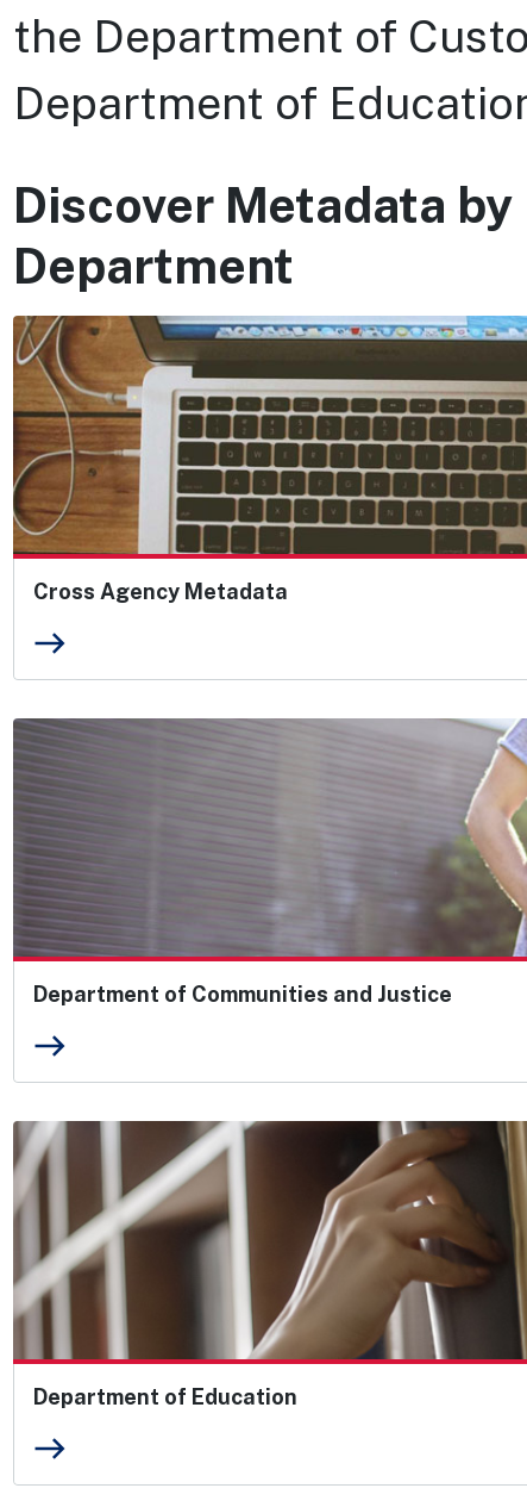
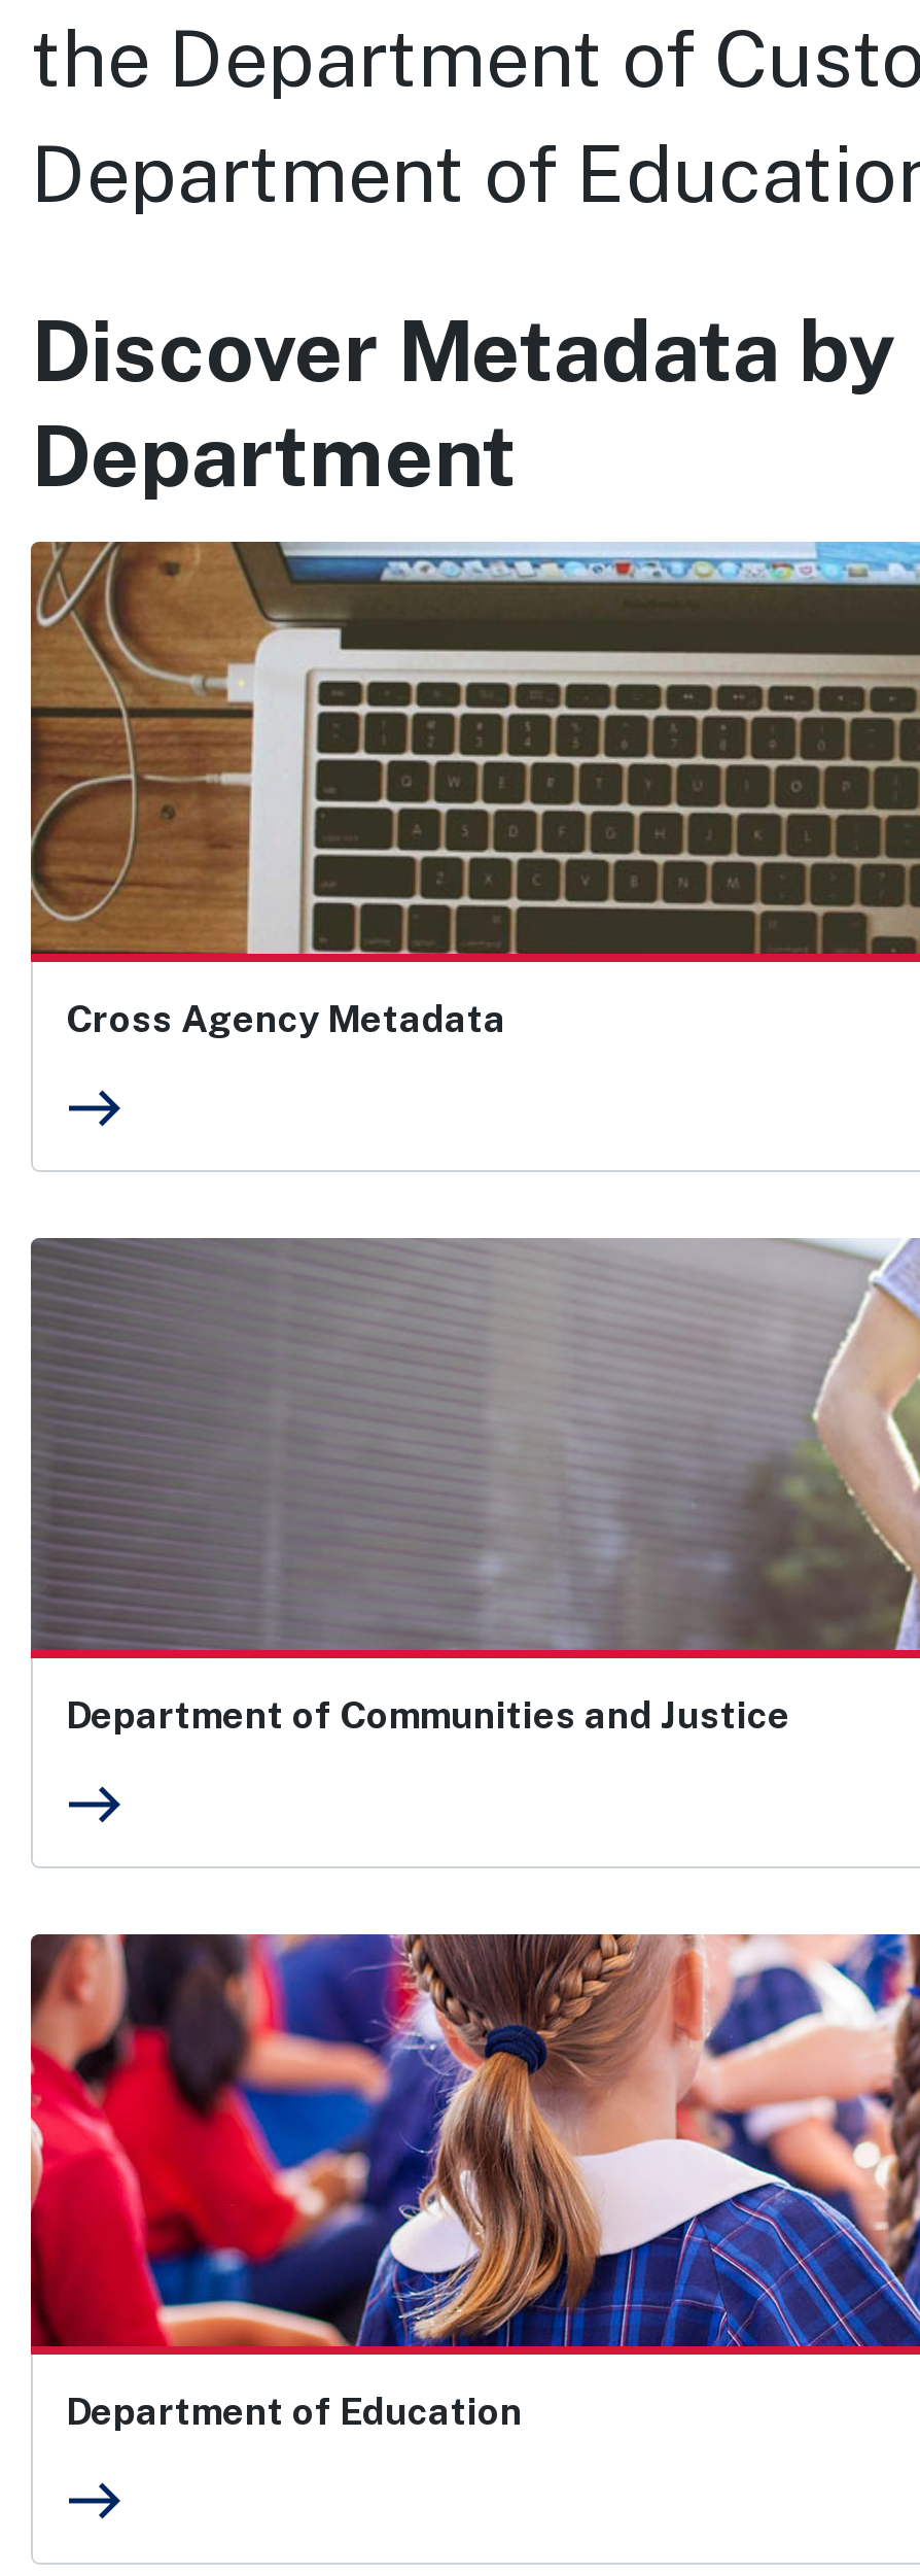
[12,1120,523,1360] [image] -> [29,1932,914,2348] [image]

